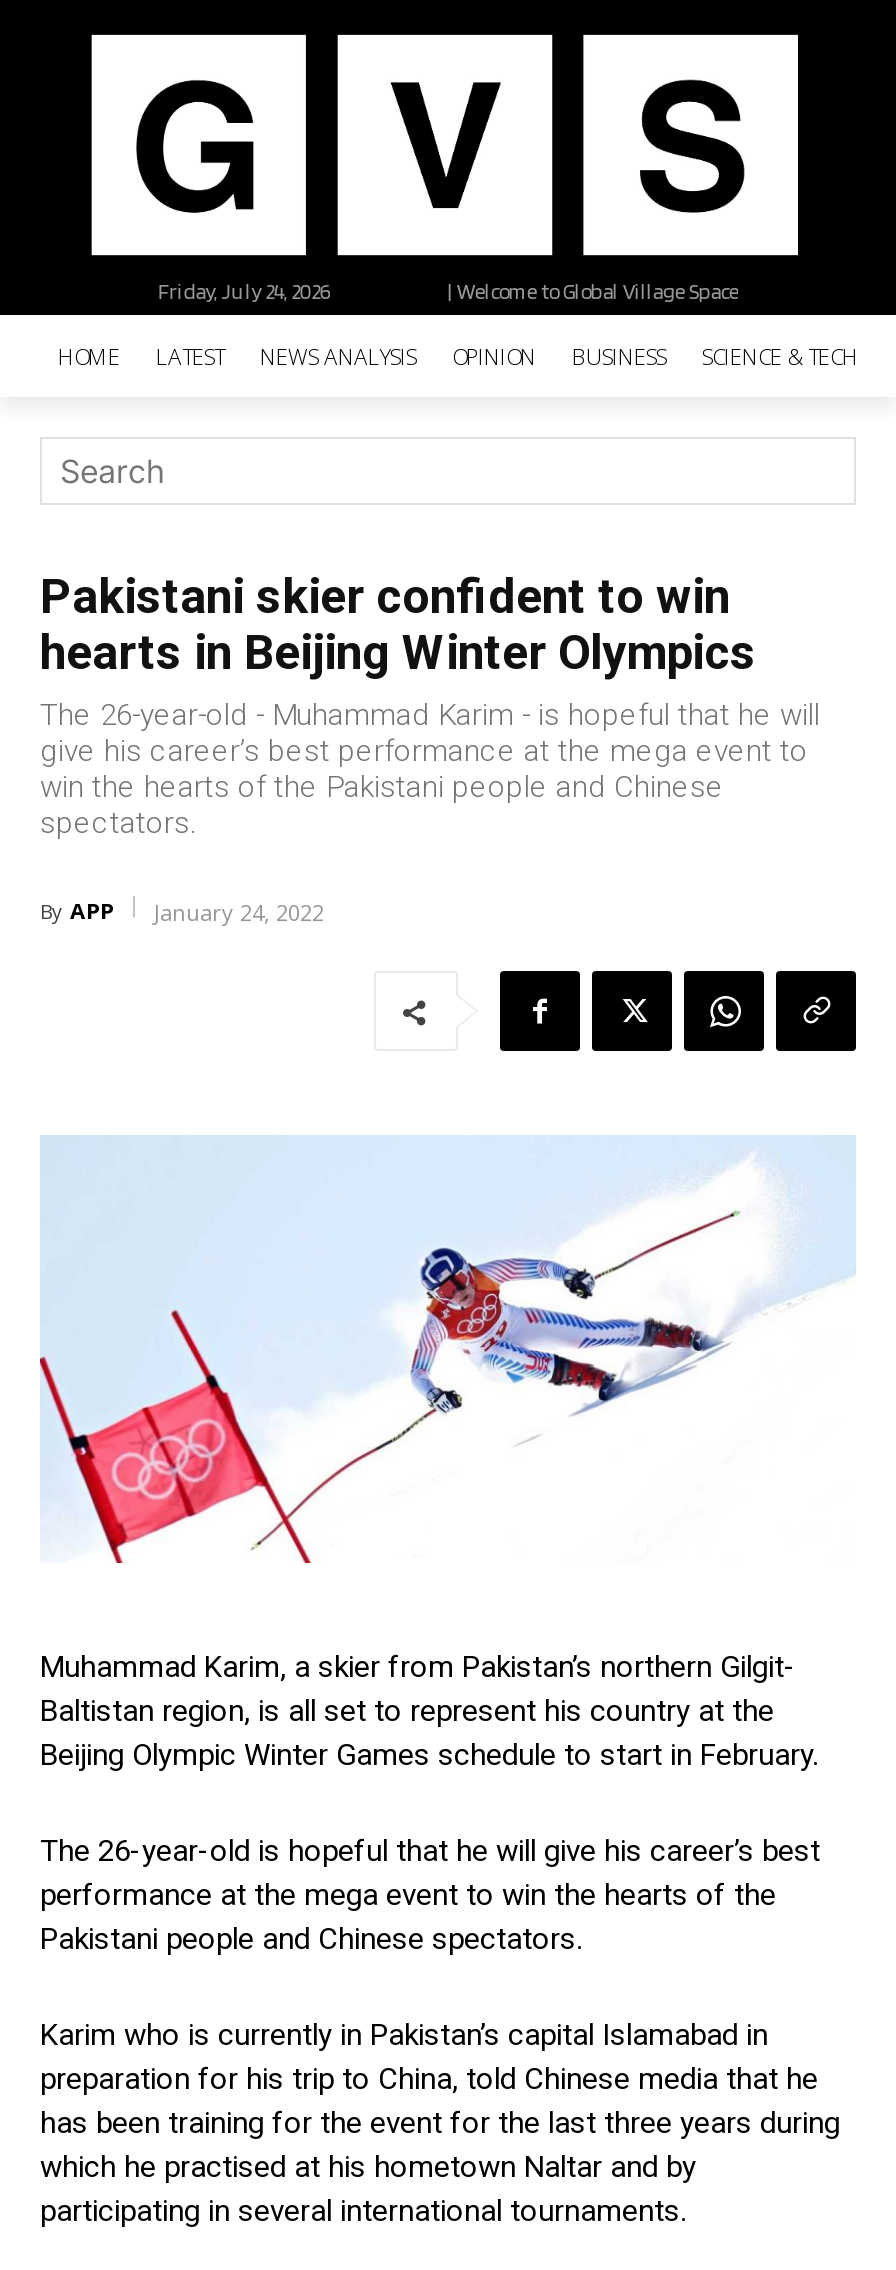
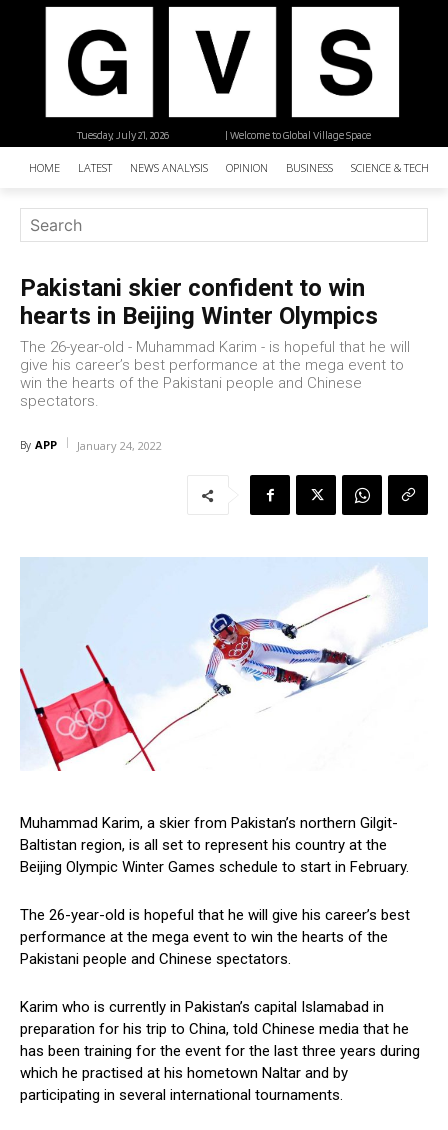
[157,277,329,305] Friday, July 24, 2026 -> [77,128,169,142] Tuesday, July 21, 2026

